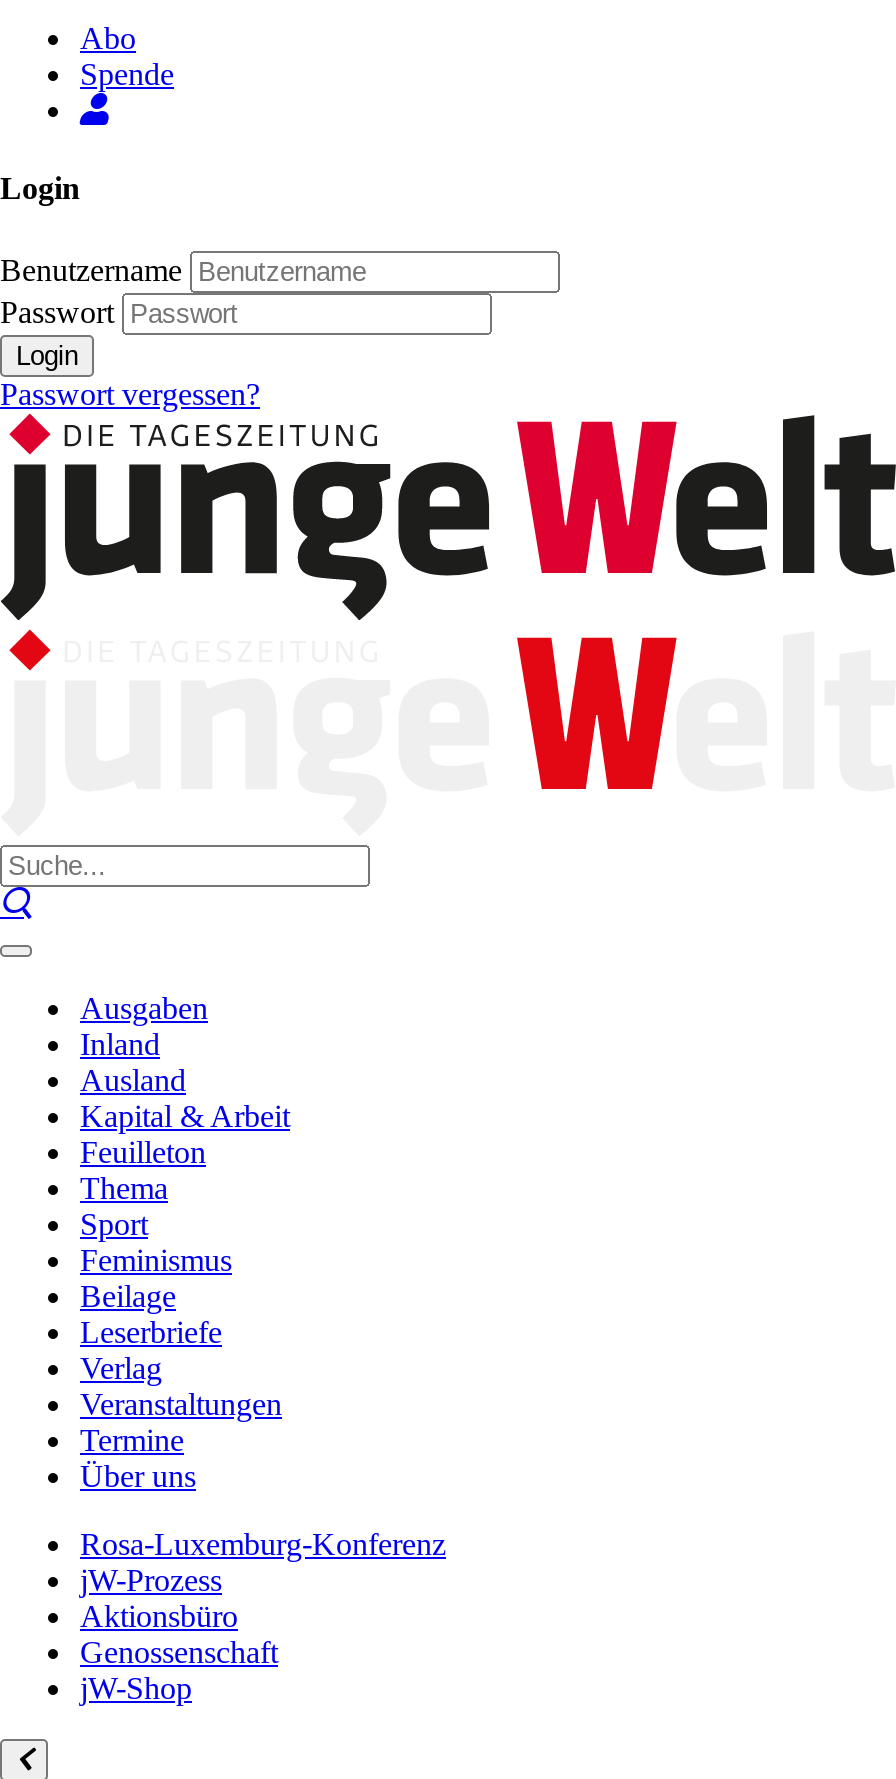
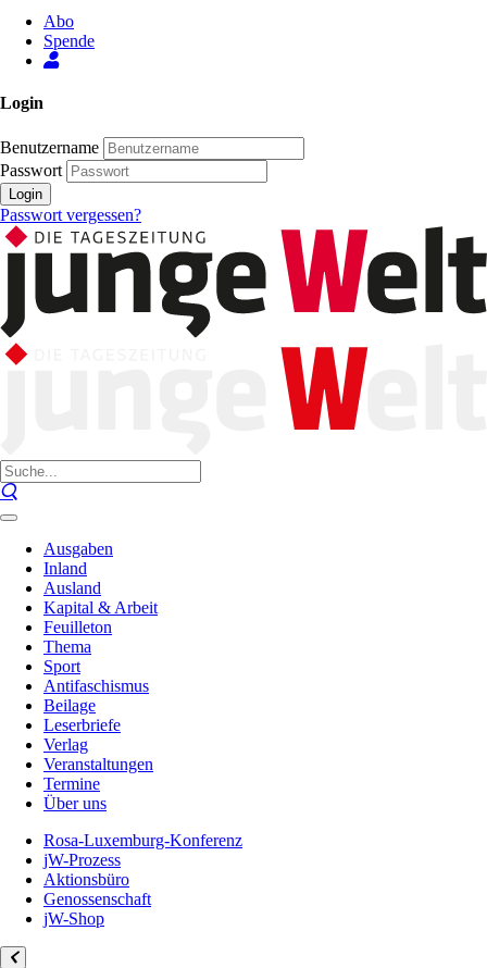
[80,1243,232,1277] Feminismus -> [43,677,149,695] Antifaschismus

